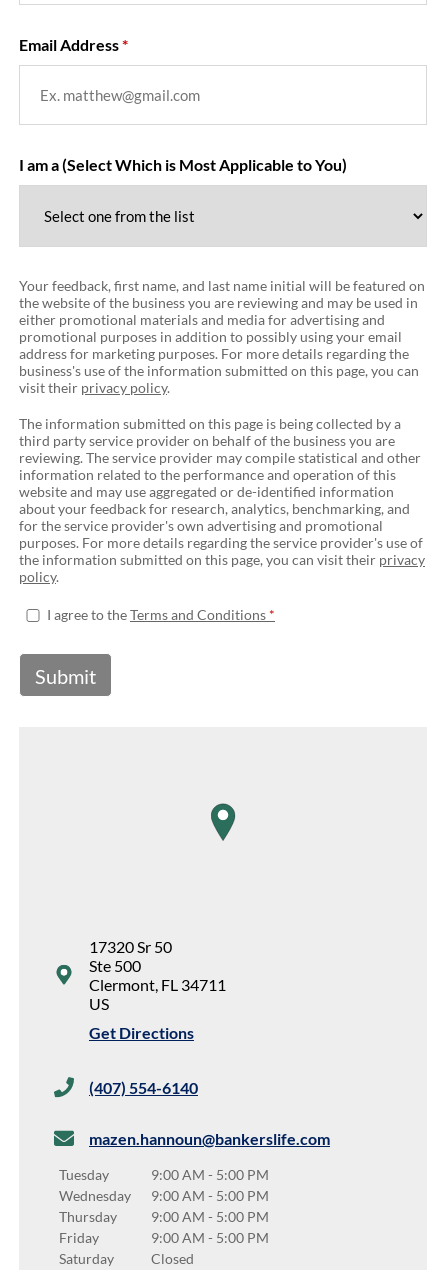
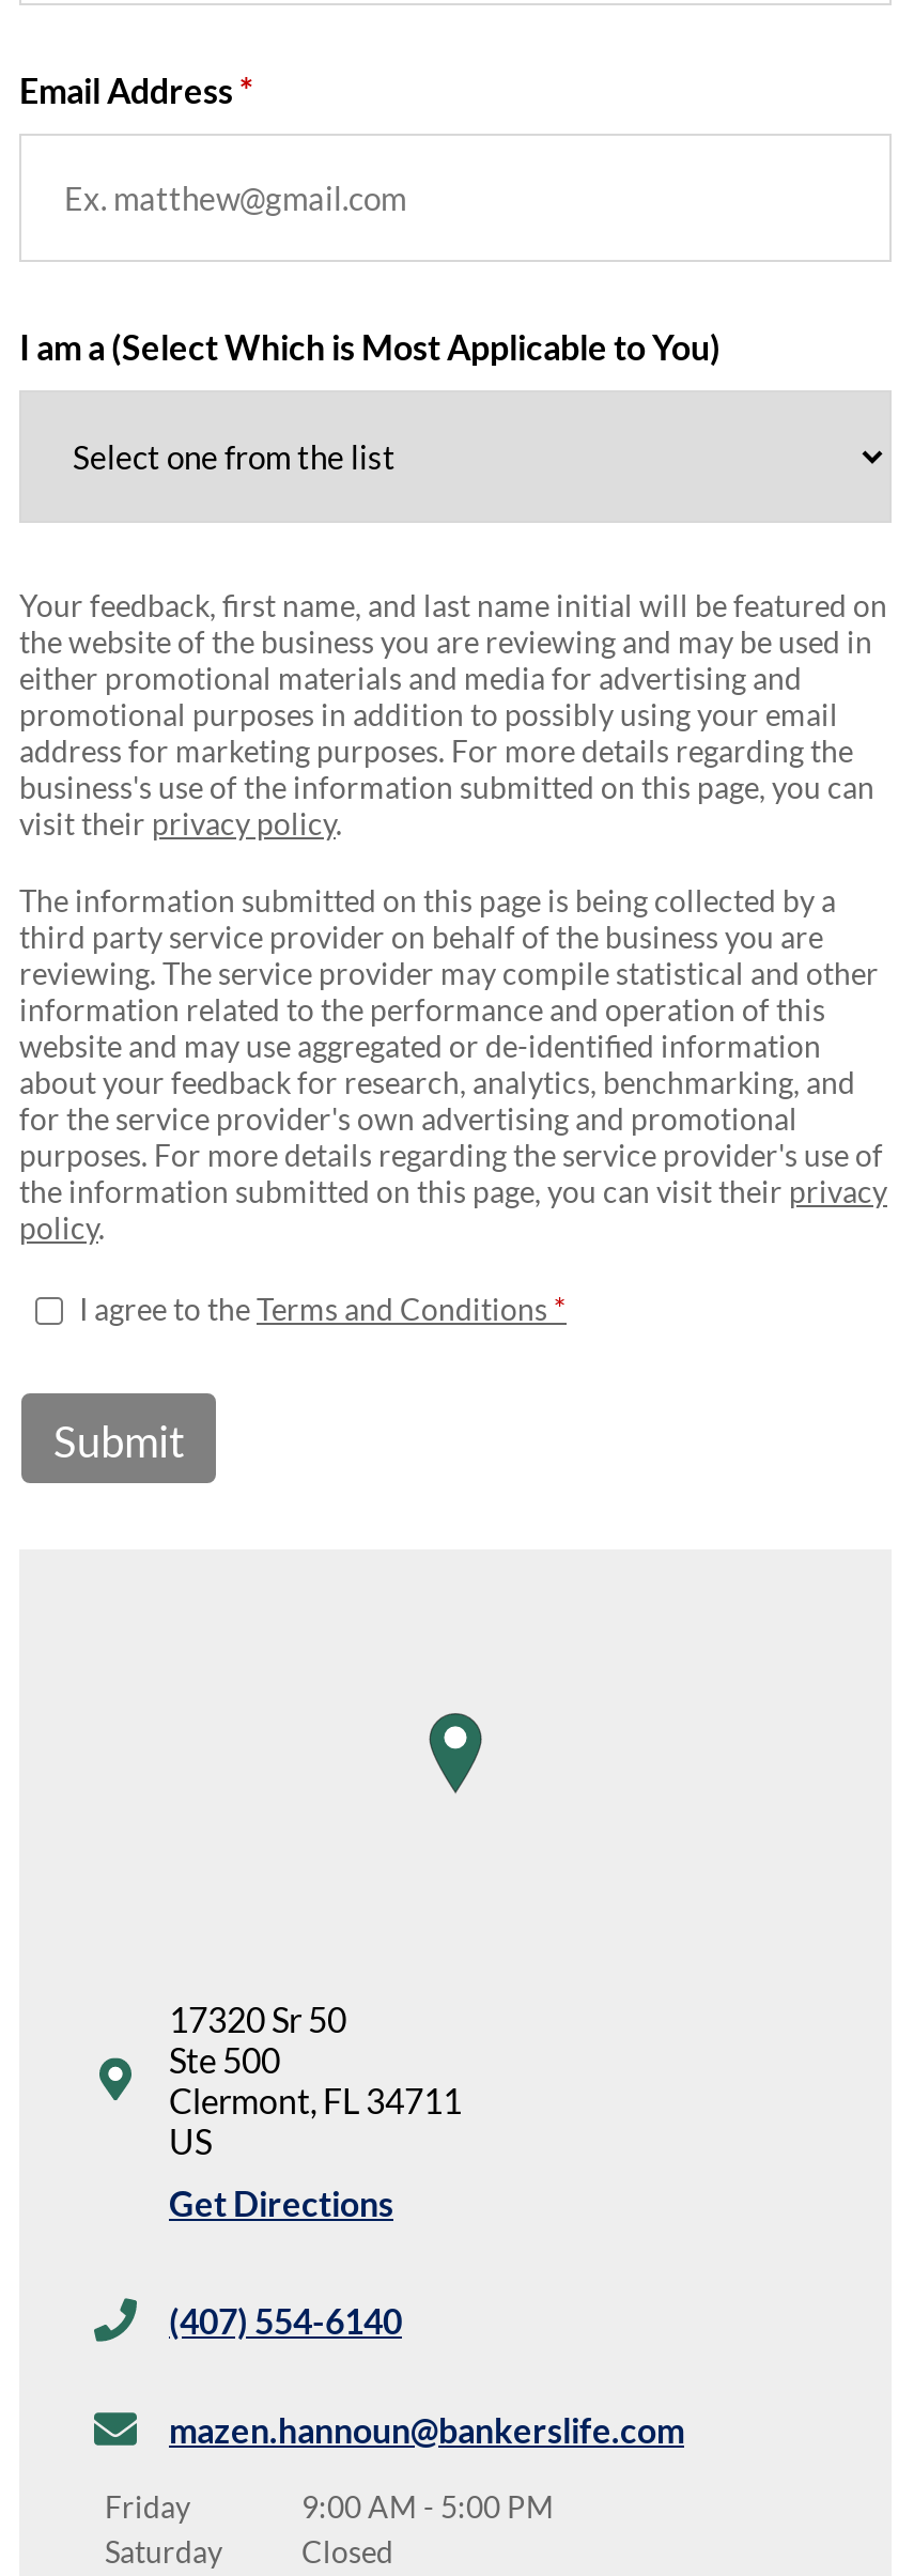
[59,1166,269,1225] Tuesday | 9:00 AM - 5:00 PM | Wednesday | 9:00 AM - 5:00 PM | Thursday | 9:00 AM - 5:00 PM -> none

